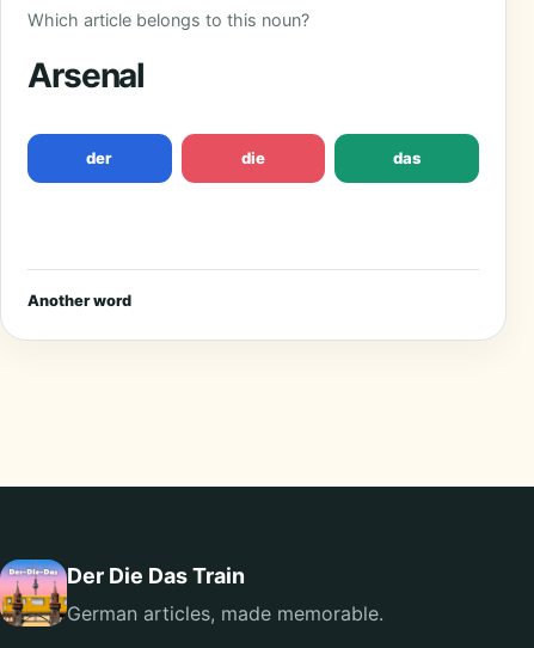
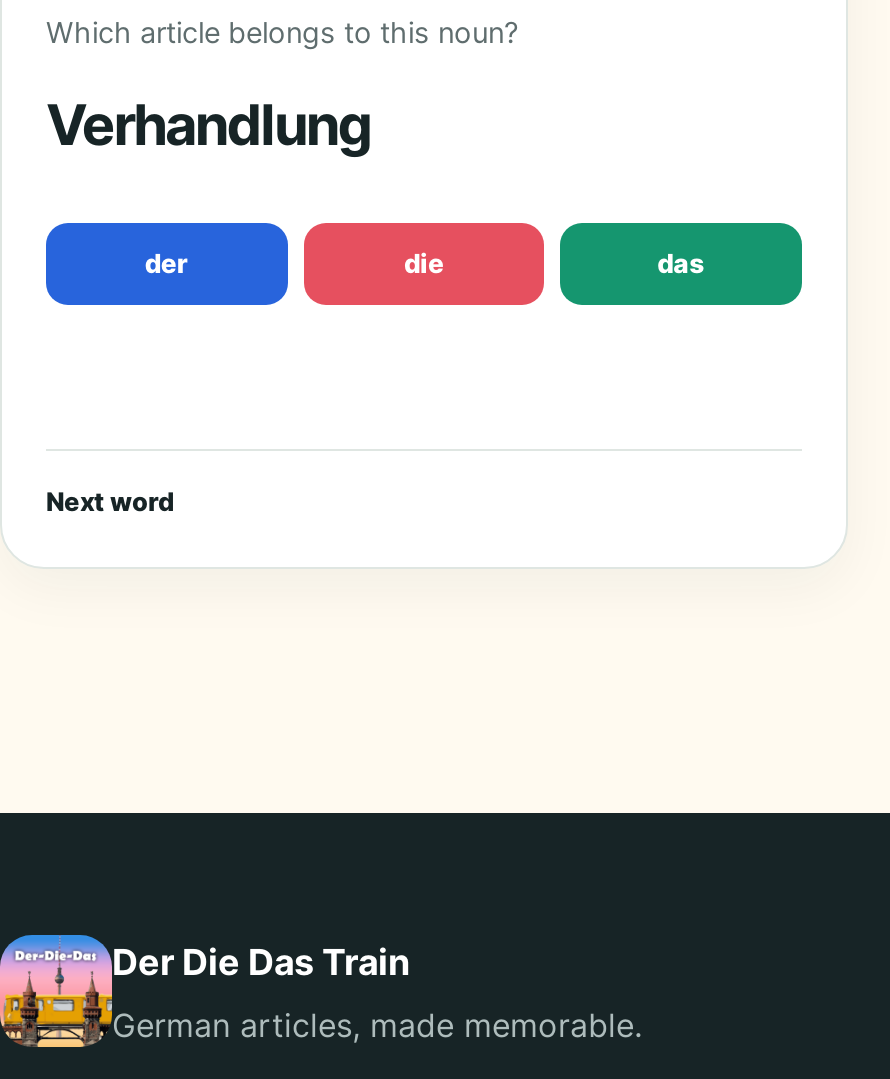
[27,55,145,96] Arsenal -> [46,92,371,160] Verhandlung
[27,291,131,309] Another word -> [46,487,174,517] Next word

